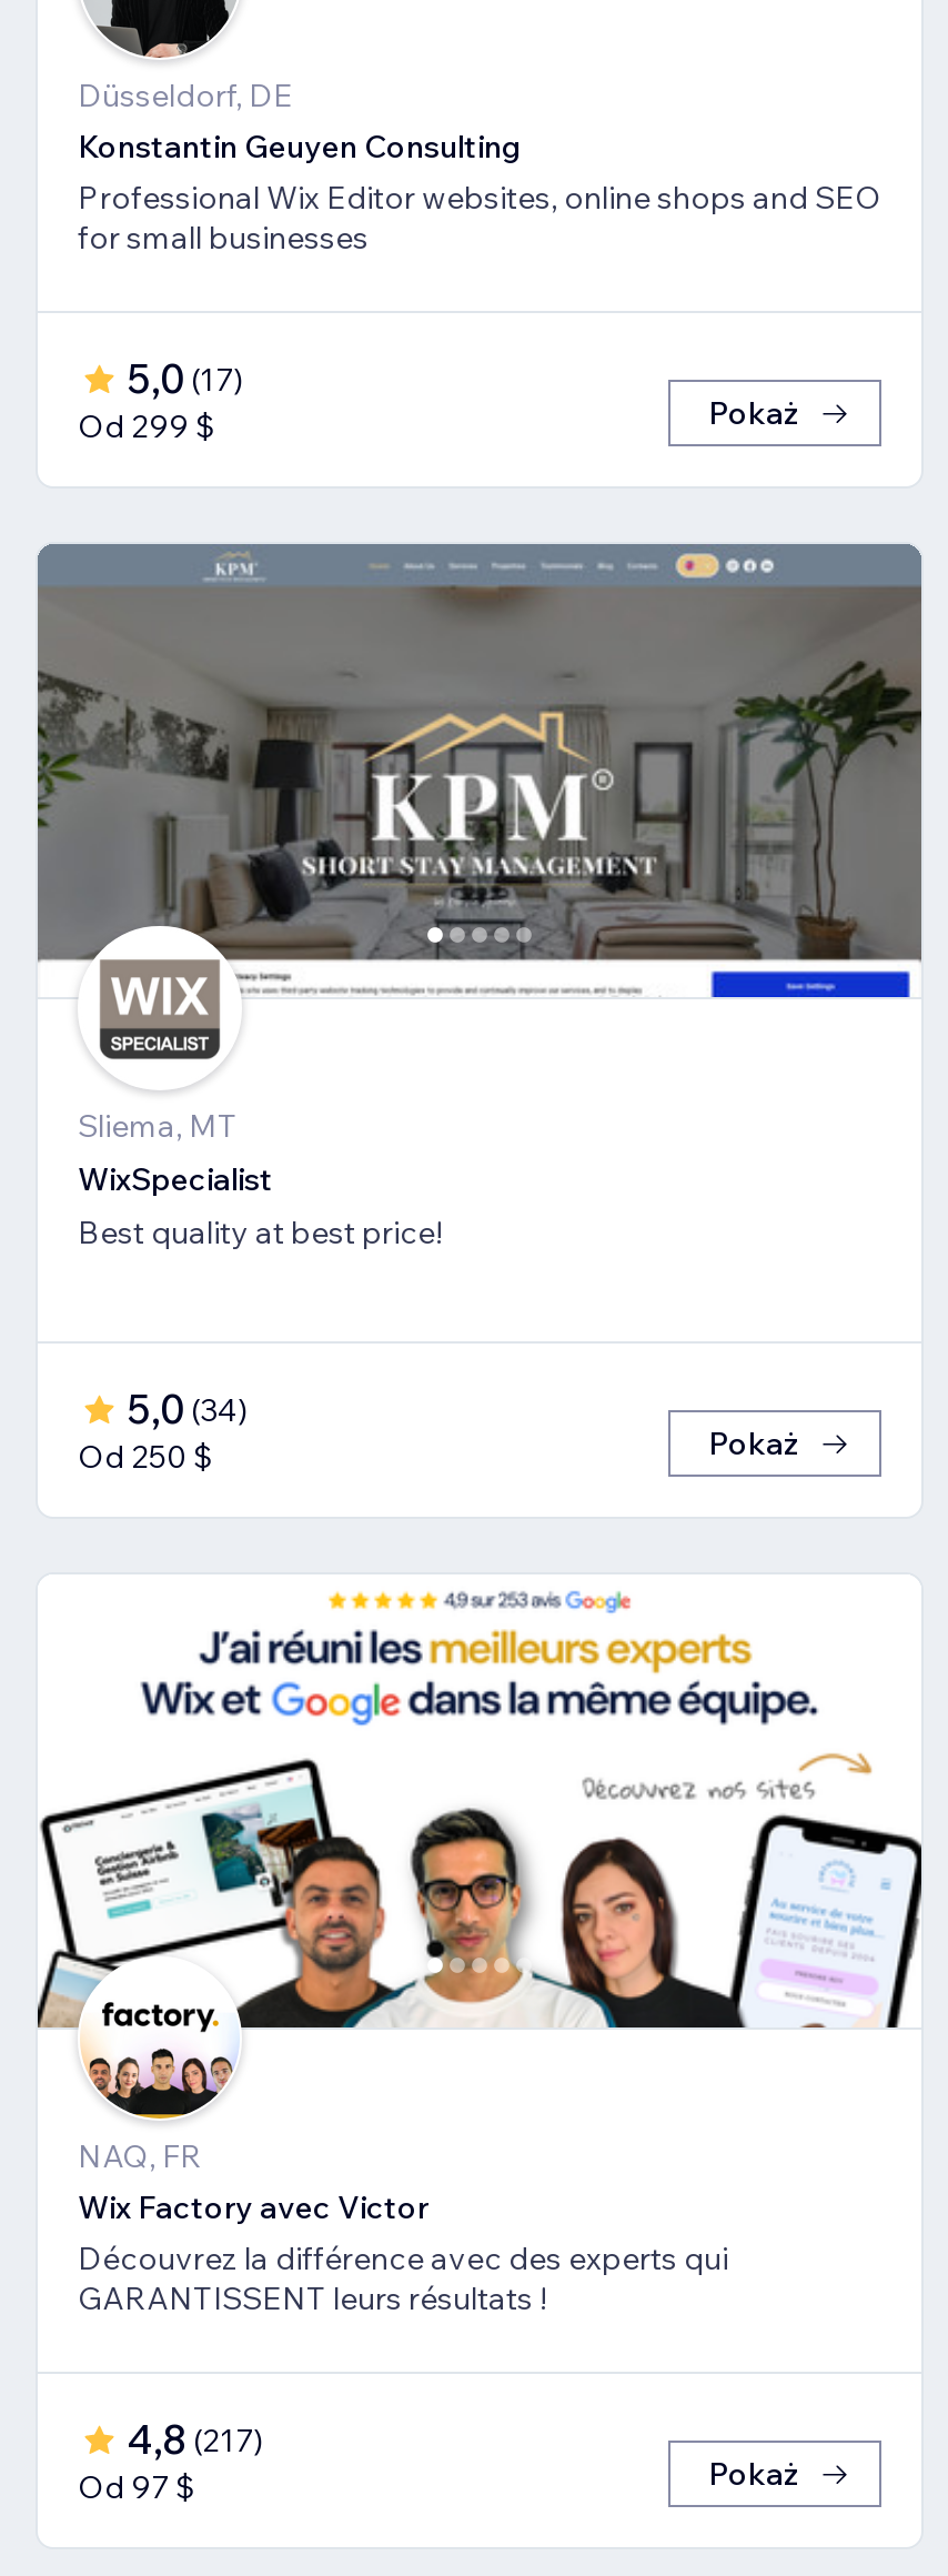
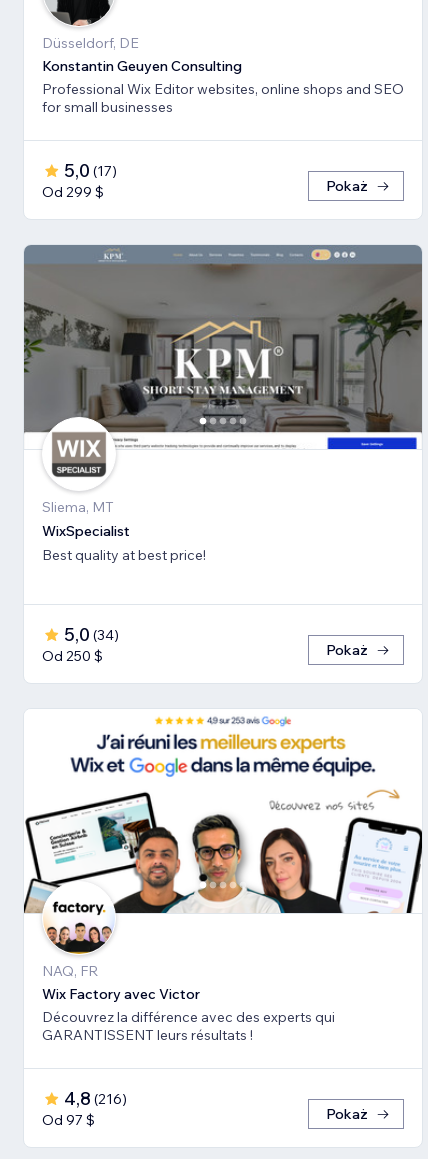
[127,2414,264,2465] 4,8 (217) -> [64,1087,127,1110] 4,8 (216)

